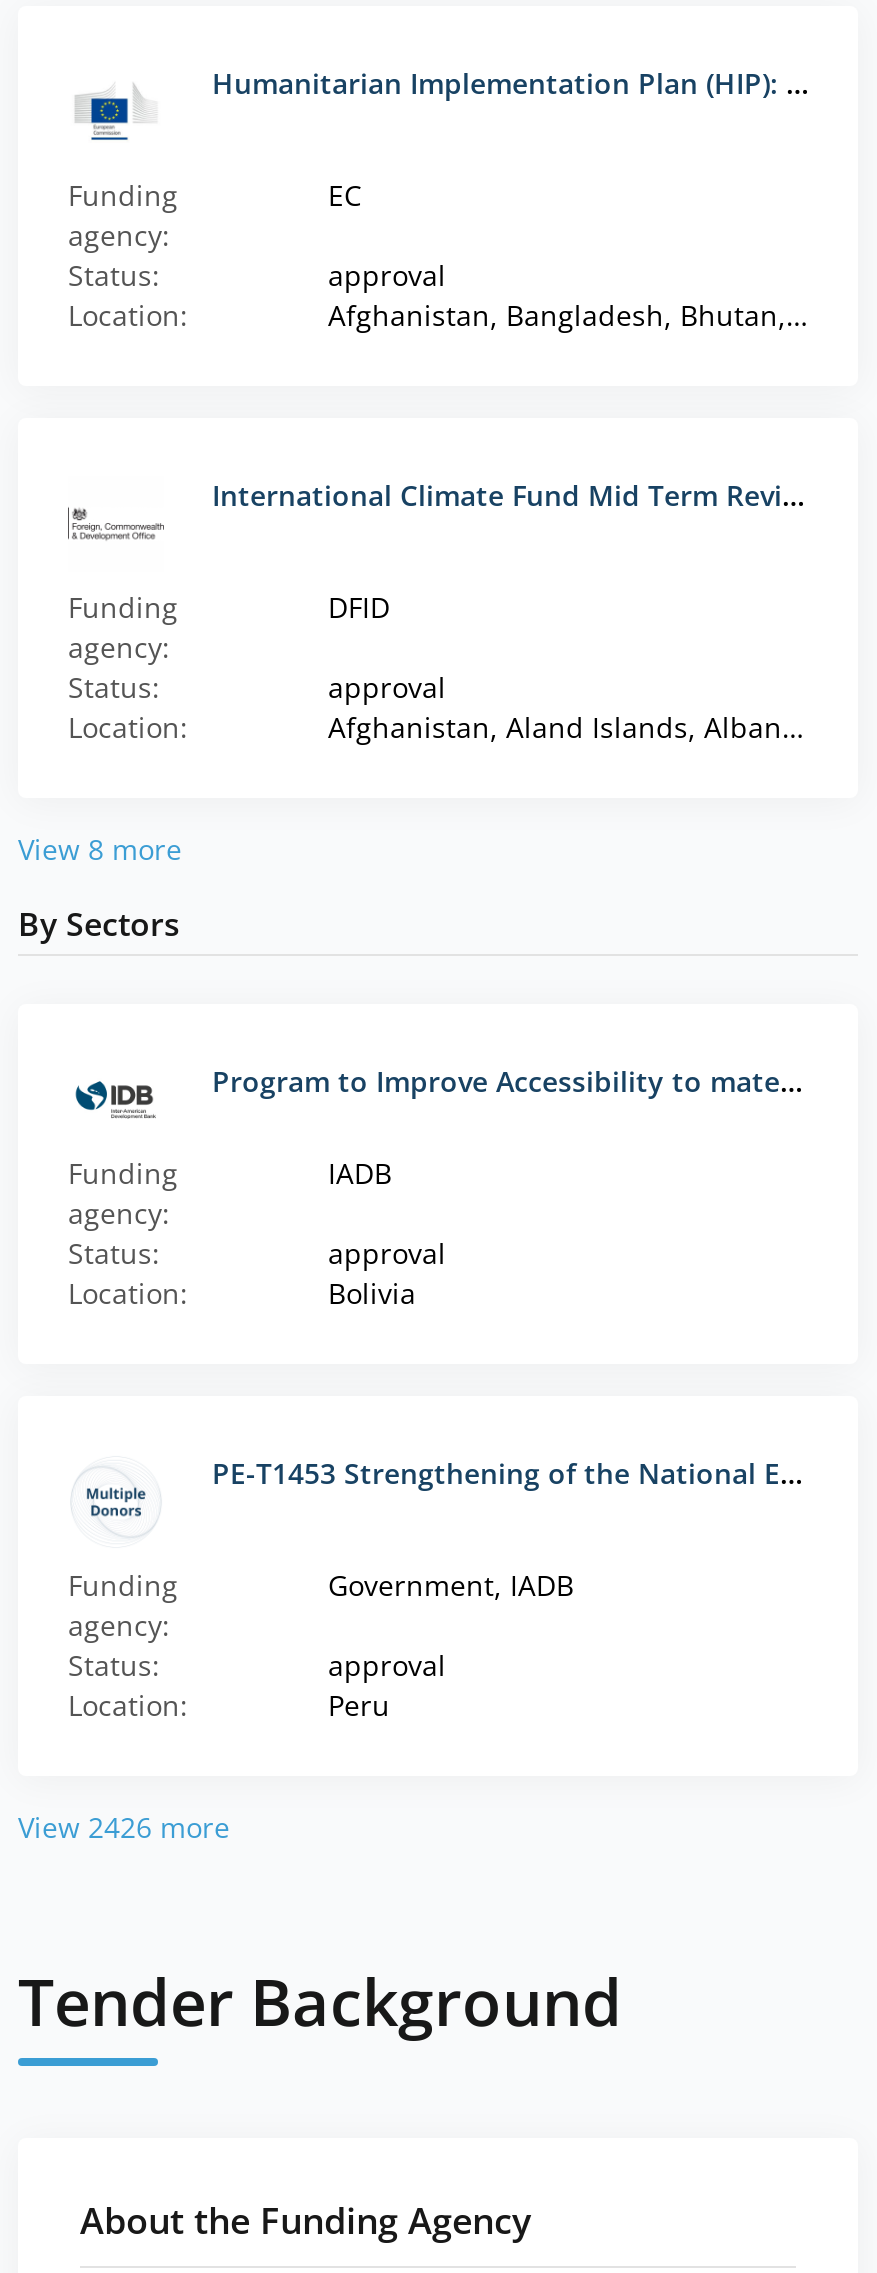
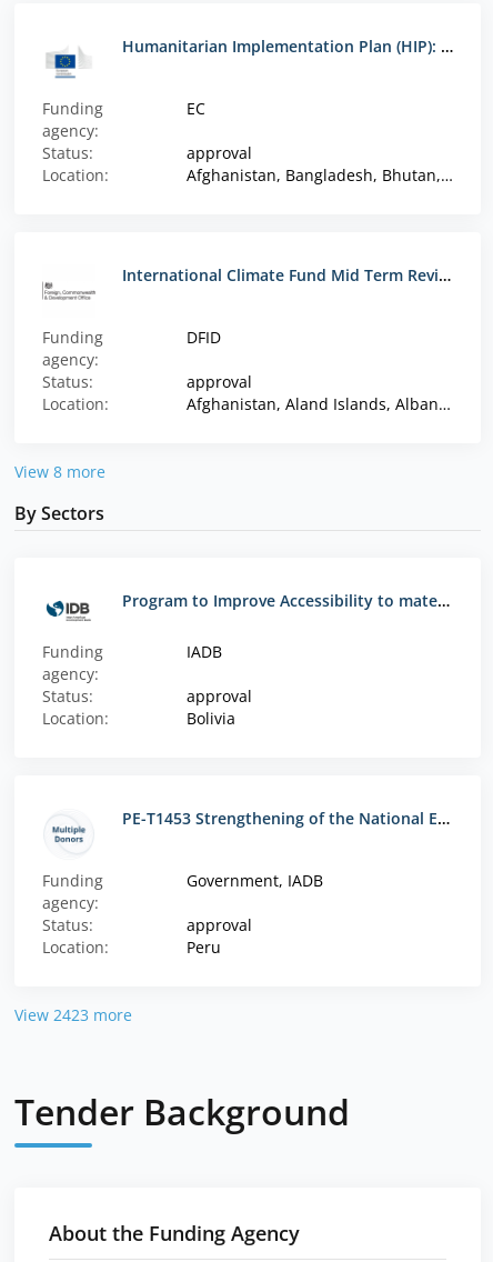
[18,1807,230,1845] View 2426 more -> [14,1004,132,1025] View 2423 more

